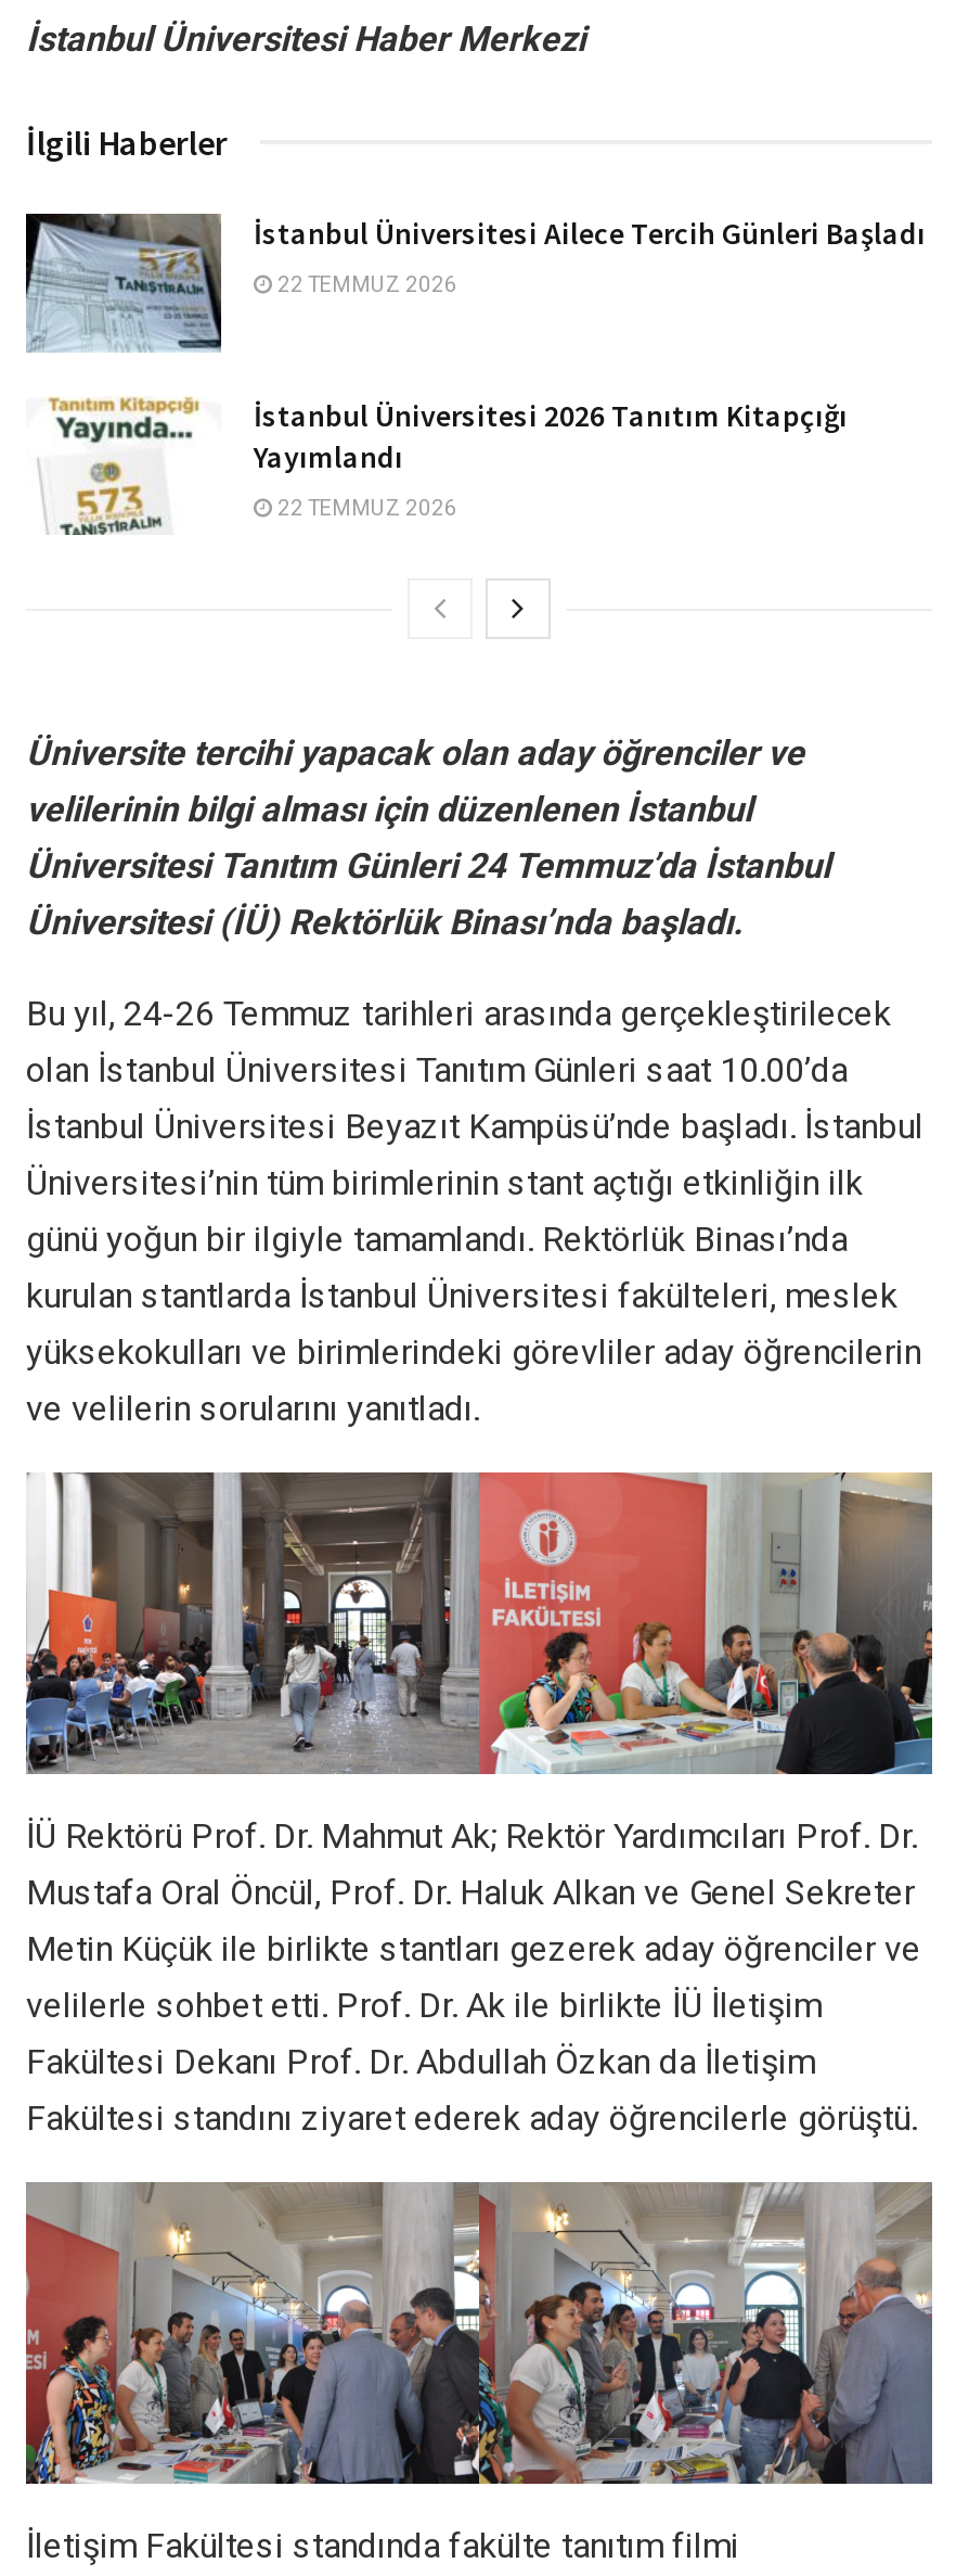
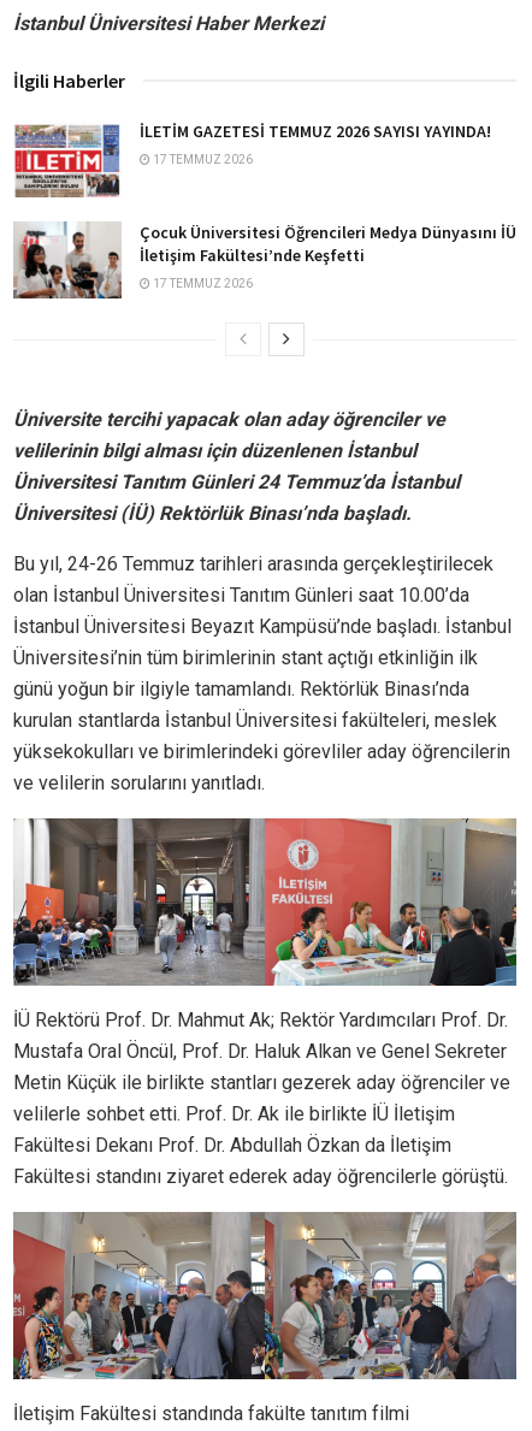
[24,212,926,353] [image] | İstanbul Üniversitesi Ailece Tercih Günleri Başladı -> [13,120,491,199] [image] | İLETİM GAZETESİ TEMMUZ 2026 SAYISI YAYINDA!
[273,272,457,296] 22 TEMMUZ 2026 -> [150,153,253,166] 17 TEMMUZ 2026
[26,396,848,535] [image] | İstanbul Üniversitesi 2026 Tanıtım Kitapçığı | Yayımlandı -> [12,221,516,300] [image] | Çocuk Üniversitesi Öğrencileri Medya Dünyasını İÜ | İletişim Fakültesi’nde Keşfetti
[273,496,457,520] 22 TEMMUZ 2026 -> [150,277,253,290] 17 TEMMUZ 2026

